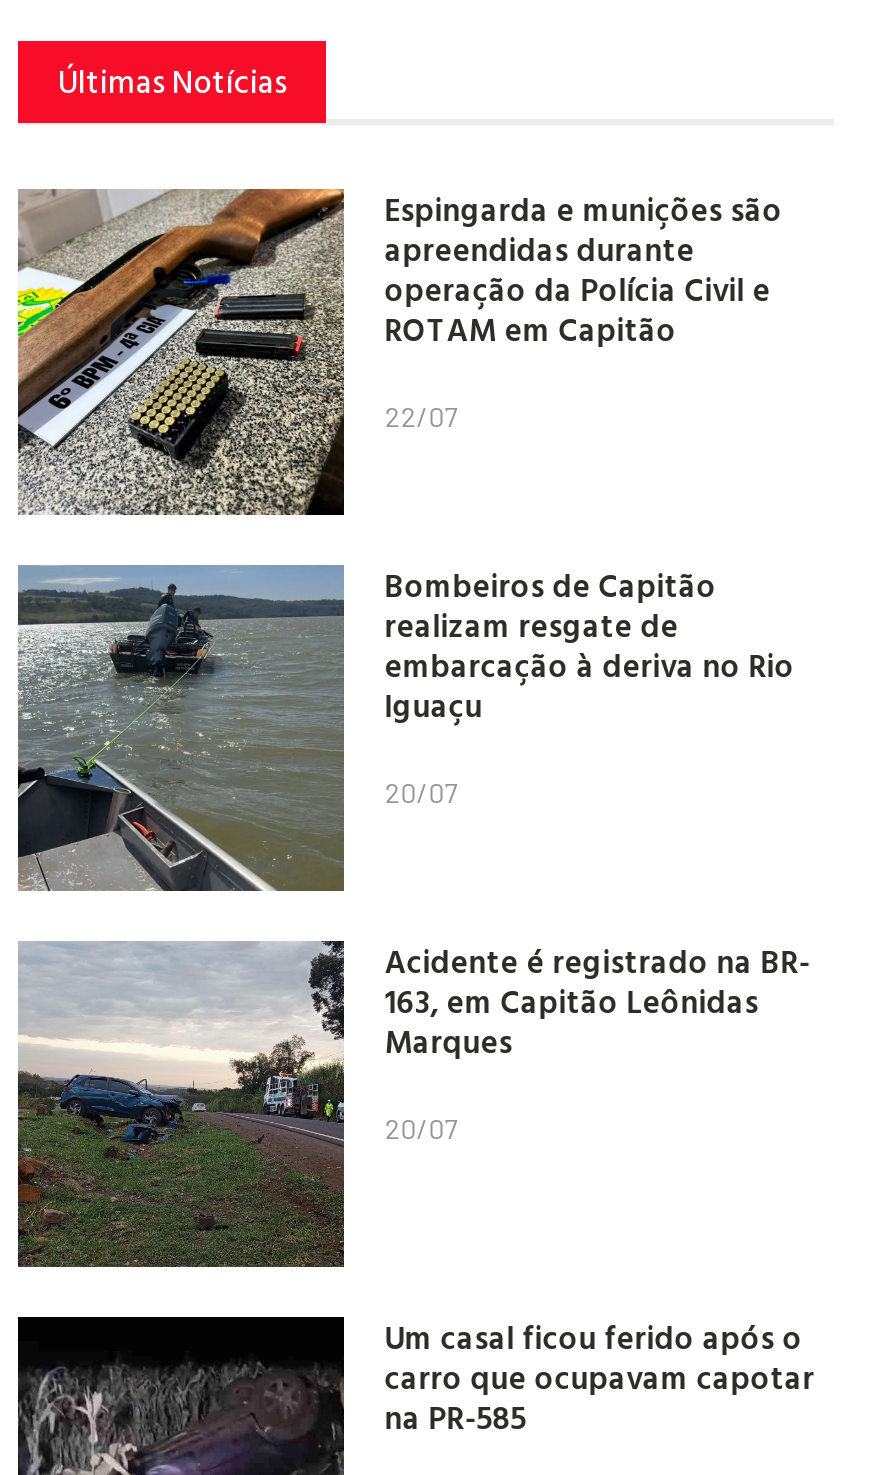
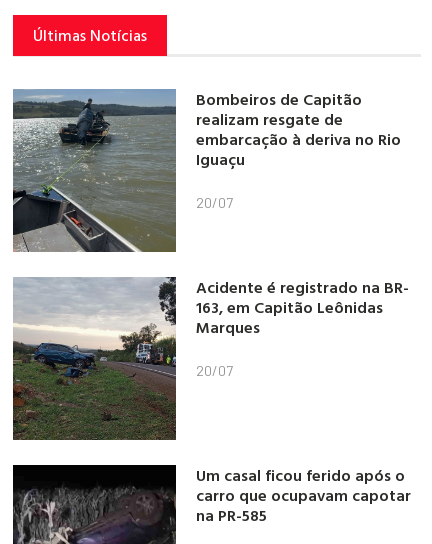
[16,184,782,515] [image] | Espingarda e munições são | apreendidas durante | operação da Polícia Civil e | ROTAM em Capitão | 22/07 -> none

